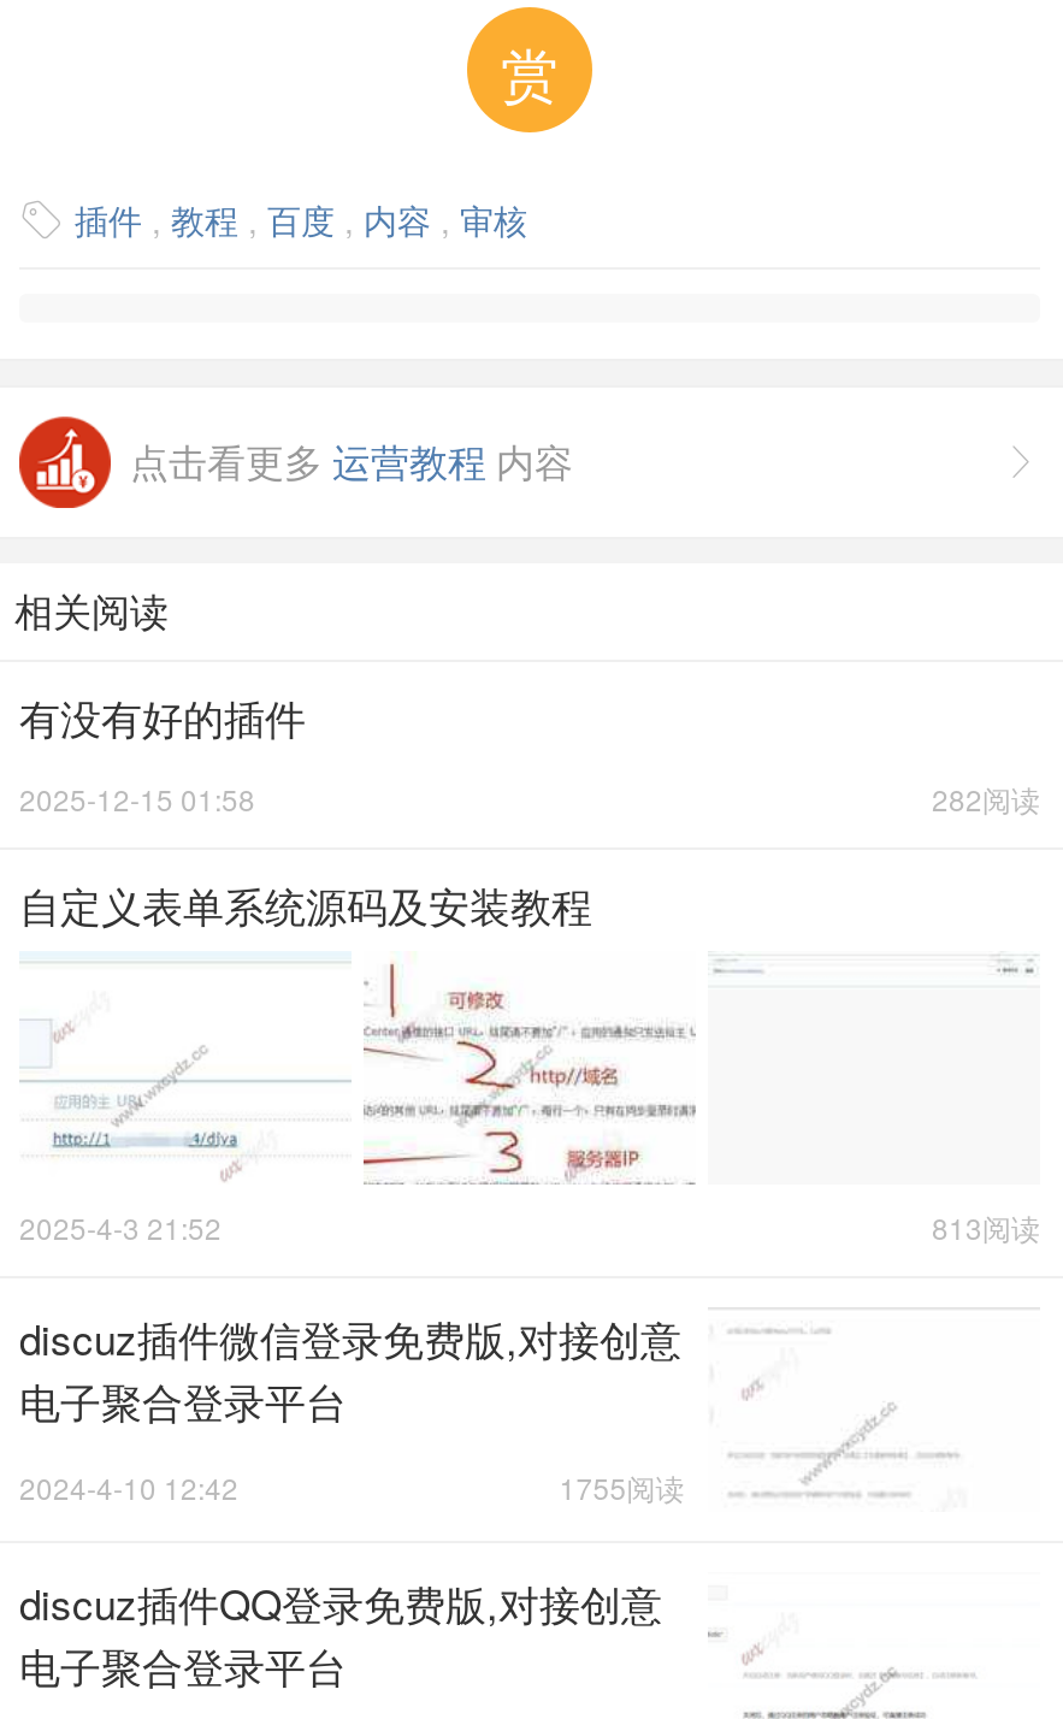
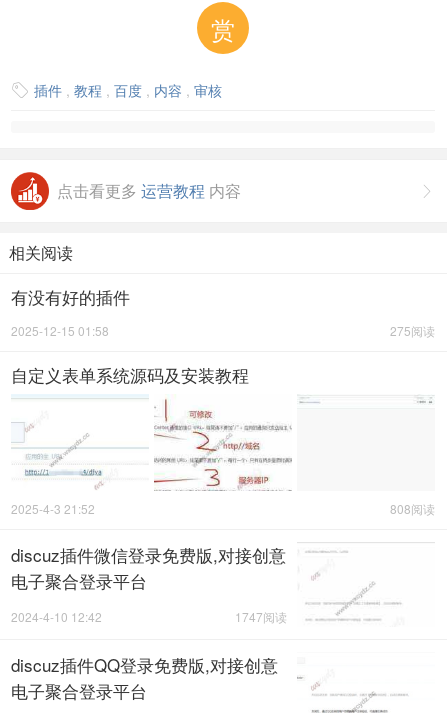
[932,776,1040,817] 282阅读 -> [390,321,435,338] 275阅读
[932,1207,1040,1248] 813阅读 -> [390,500,435,517] 808阅读
[559,1467,684,1508] 1755阅读 -> [235,608,287,625] 1747阅读

